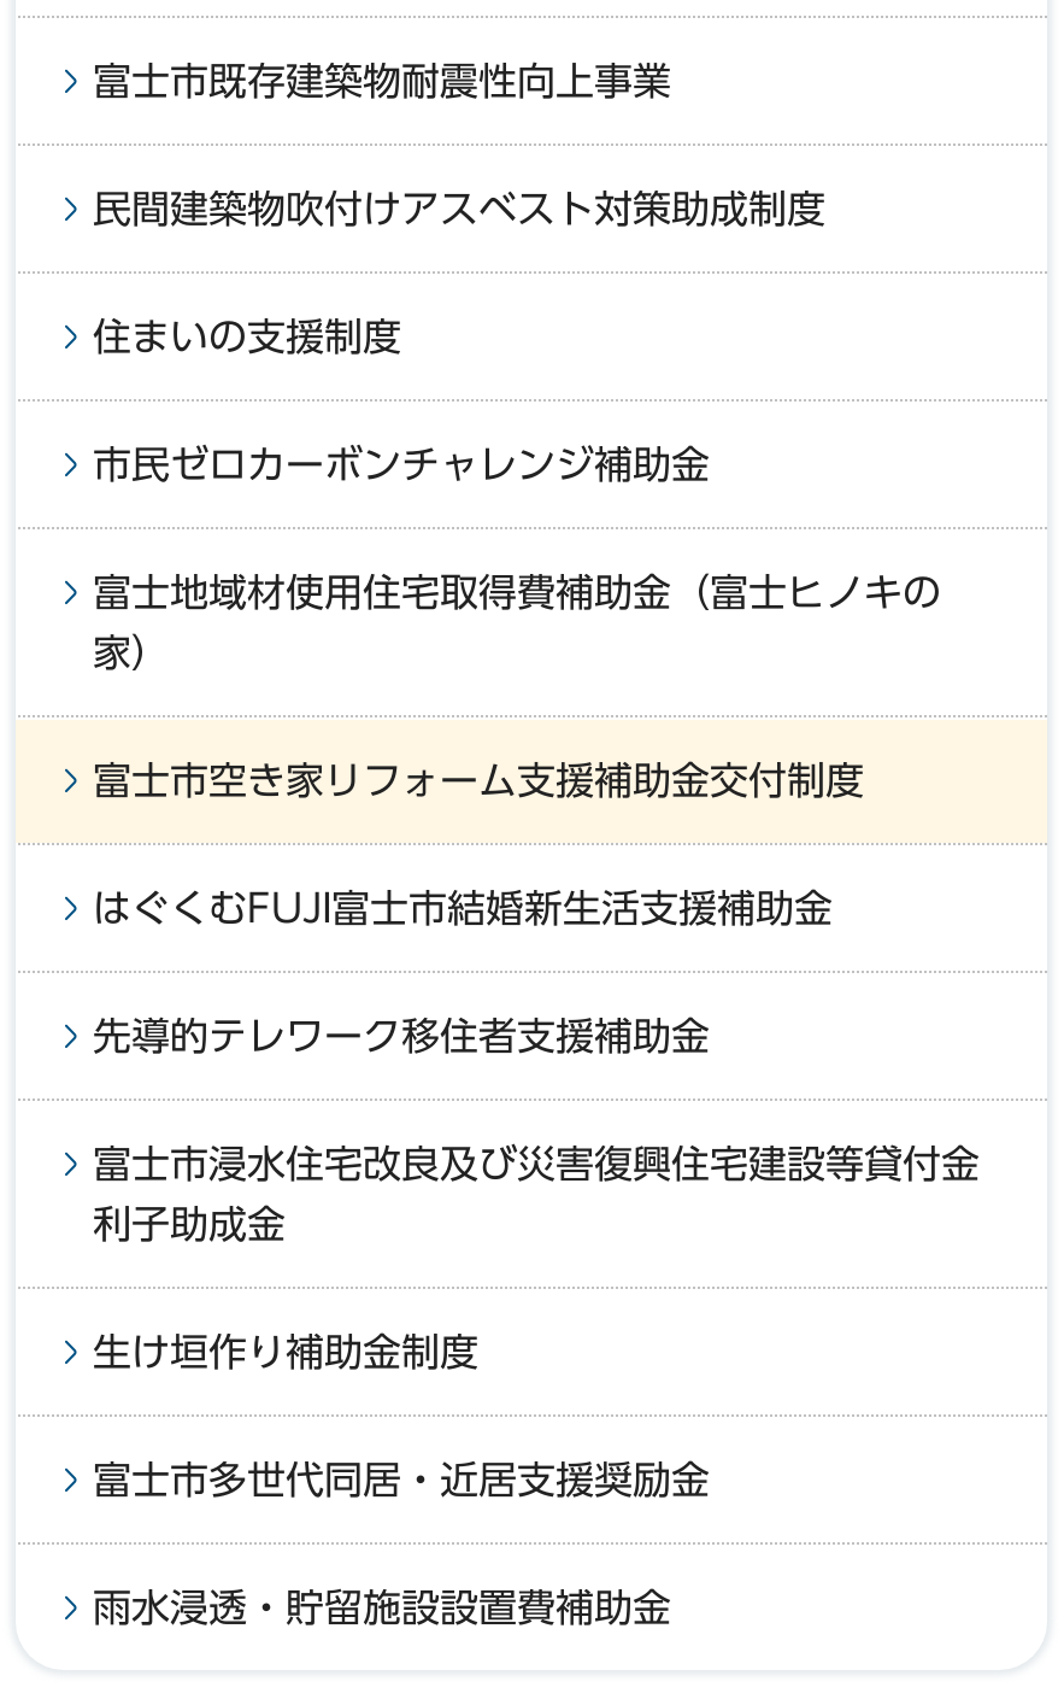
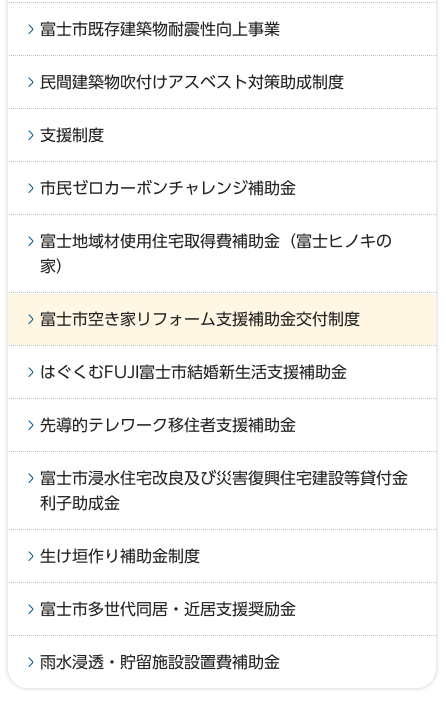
[93,318,401,356] 住まいの支援制度 -> [40,127,104,143] 支援制度

